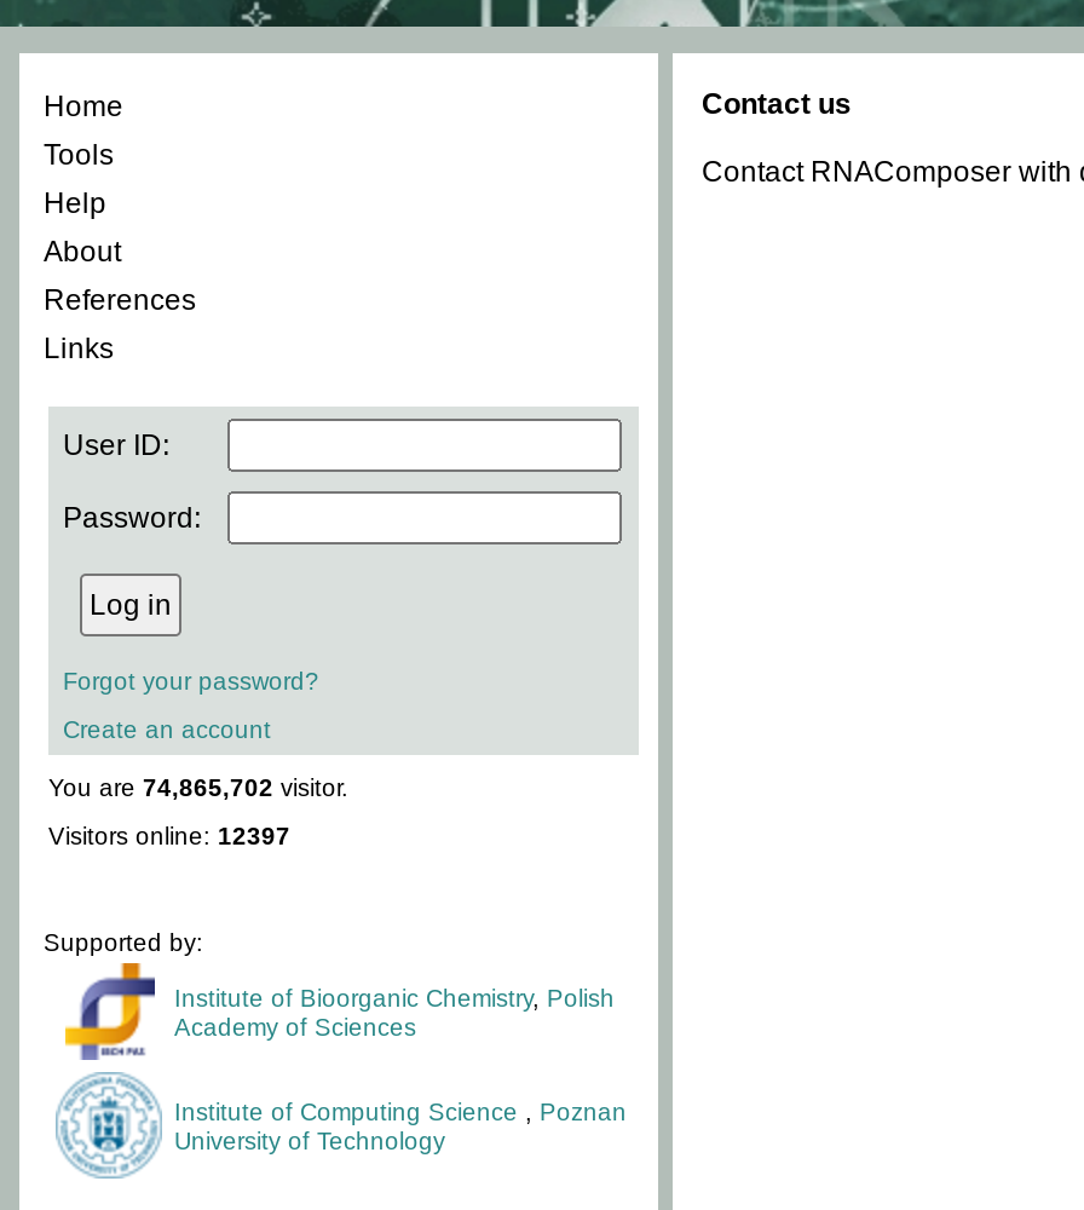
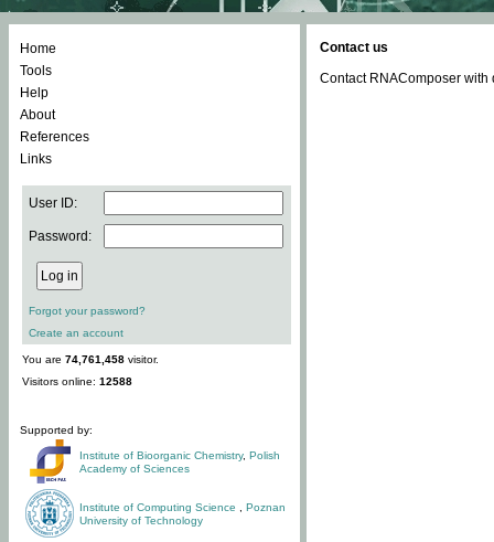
[48,774,348,801] You are 74,865,702 visitor. -> [22,353,159,365] You are 74,761,458 visitor.
[48,823,290,849] Visitors online: 12397 -> [22,375,132,387] Visitors online: 12588

